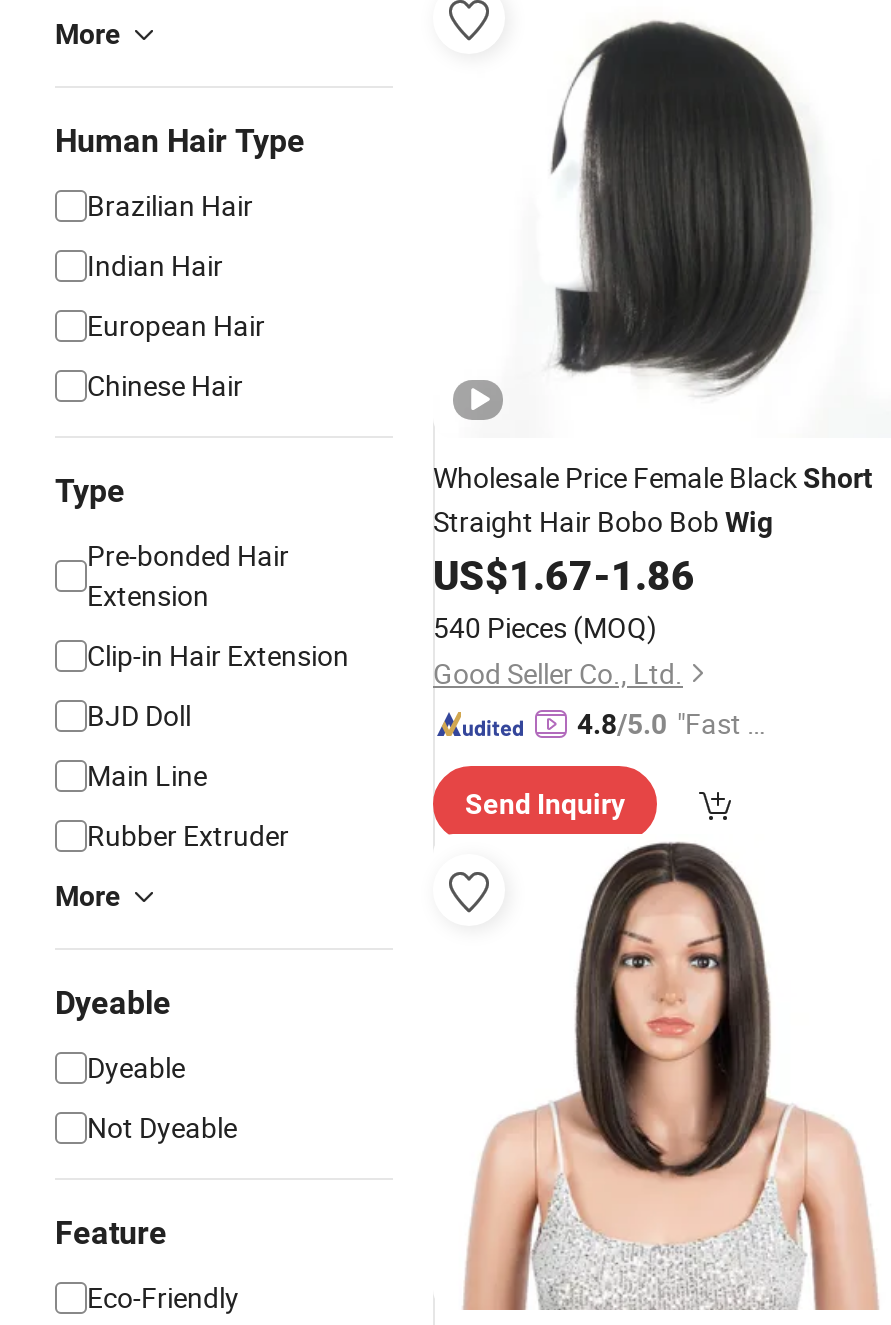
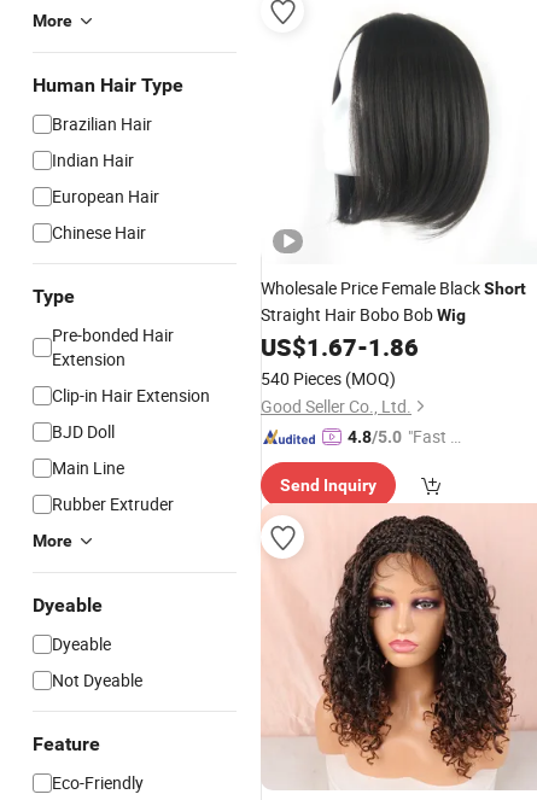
[435,836,885,1310] [image] -> [261,503,533,790] [image]

